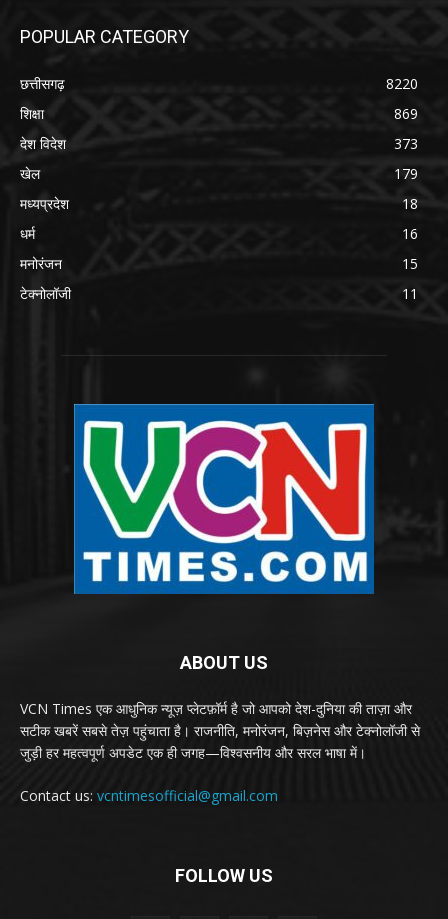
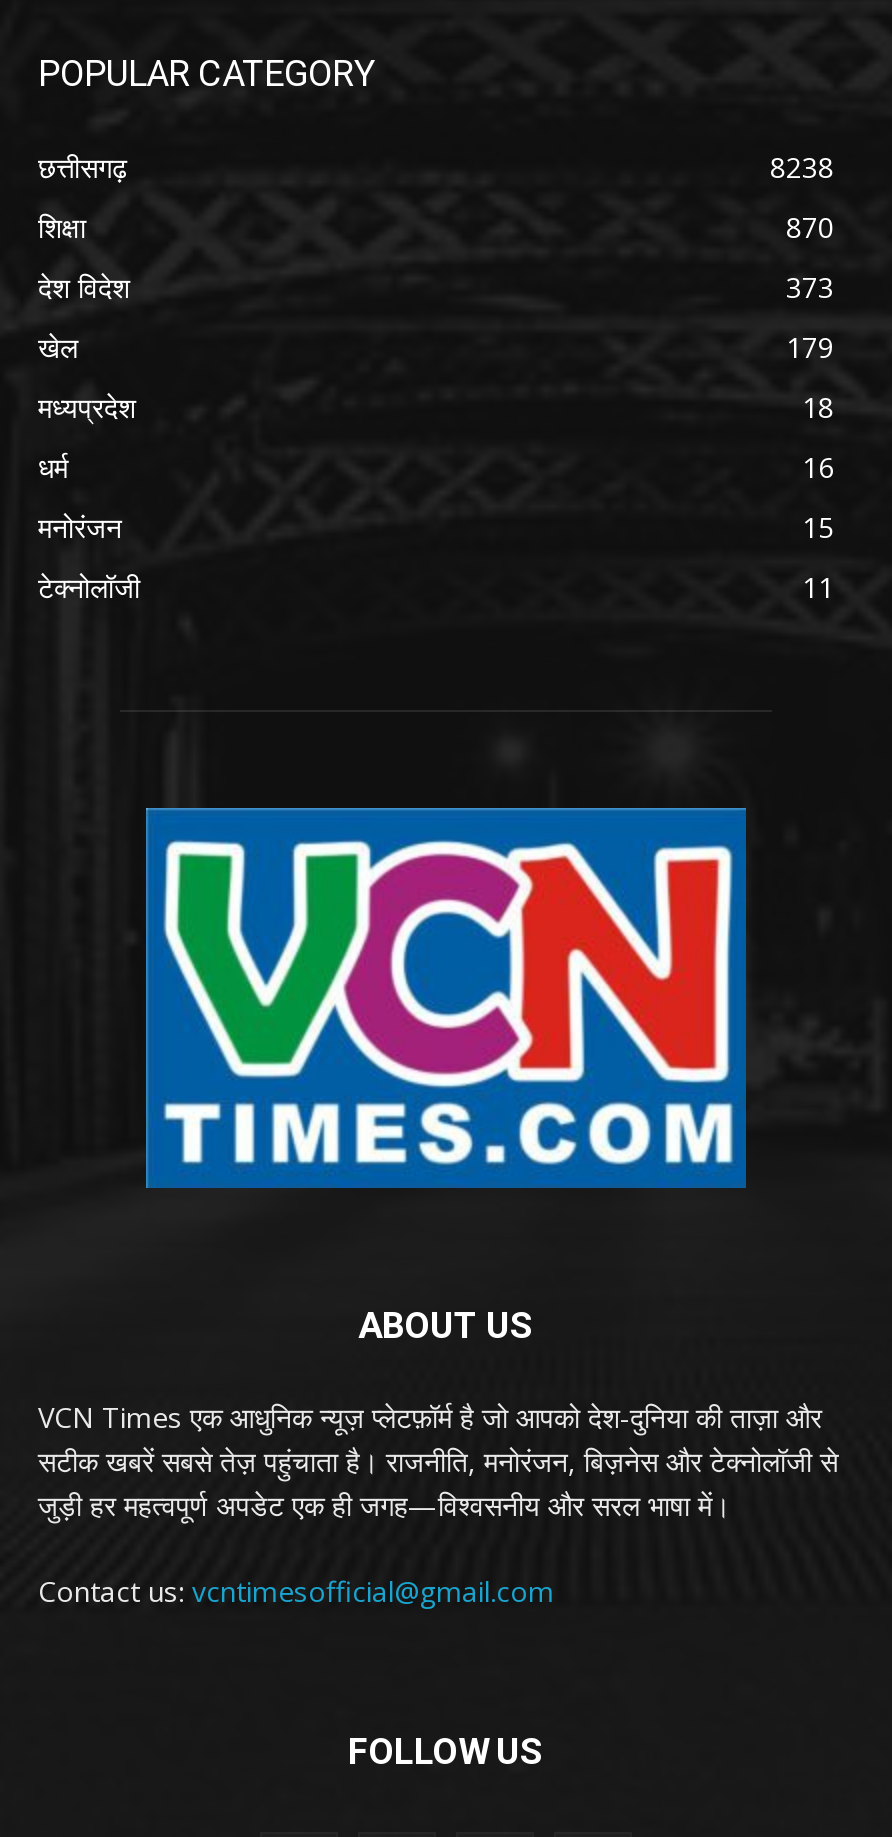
[386,74,418,93] 8220 -> [770,148,834,186] 8238
[394,104,418,123] 869 -> [786,208,834,246] 870

